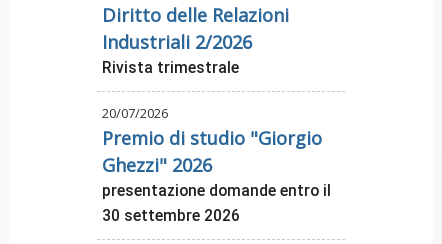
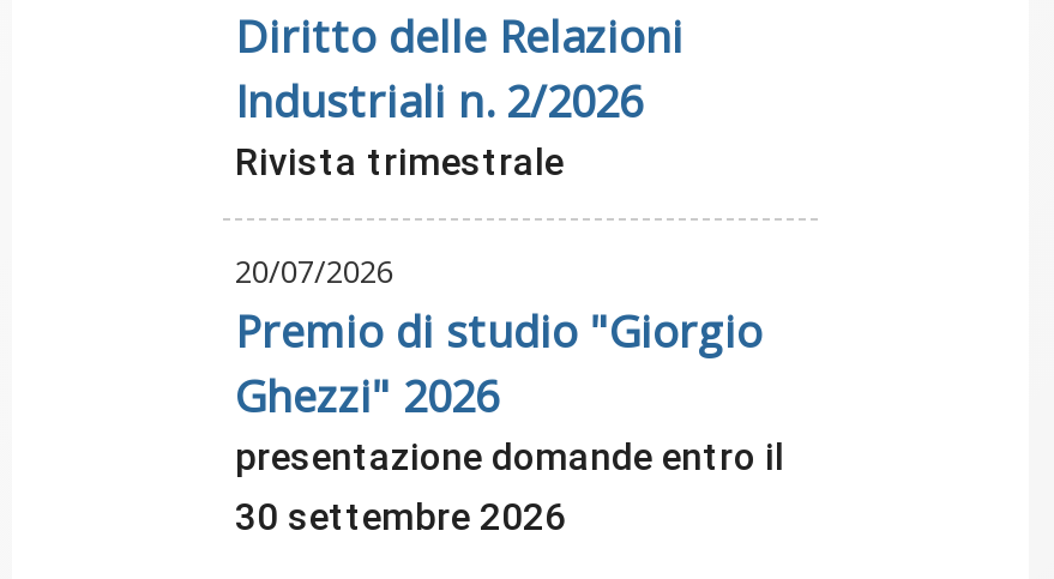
[102,30,252,54] Industriali 2/2026 -> [235,72,643,129] Industriali n. 2/2026

